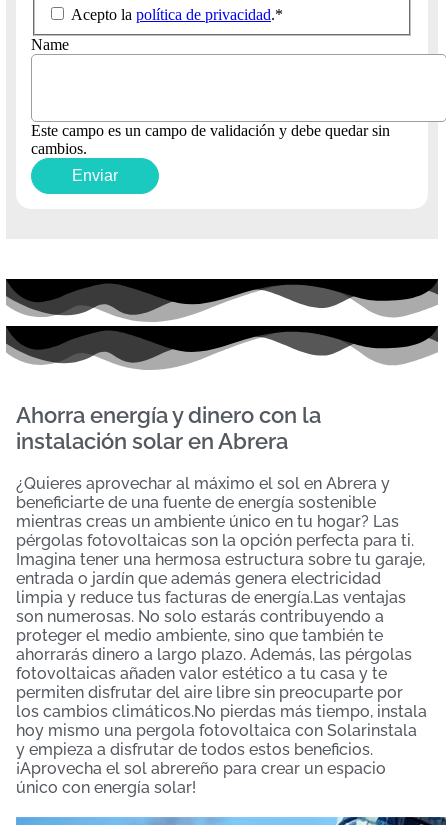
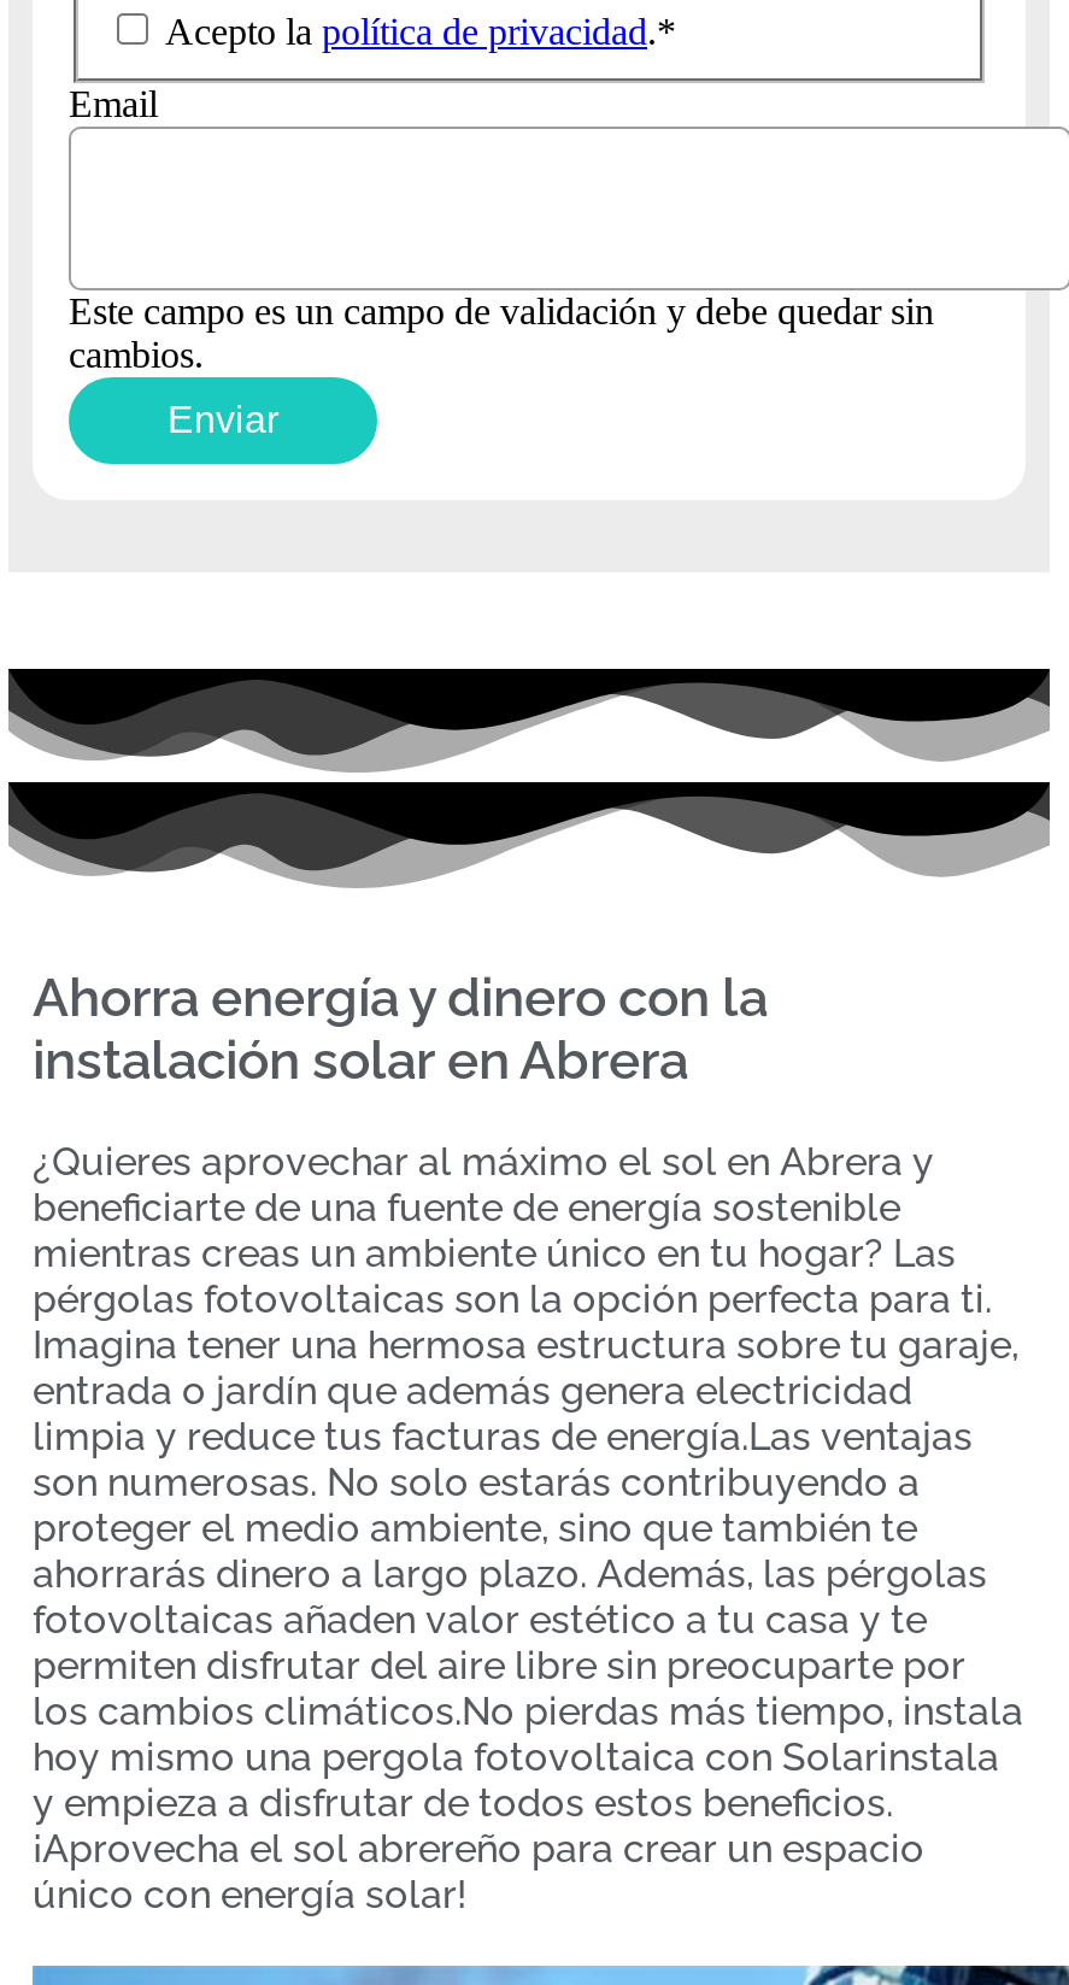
[31,36,69,53] Name -> [69,84,158,125] Email

